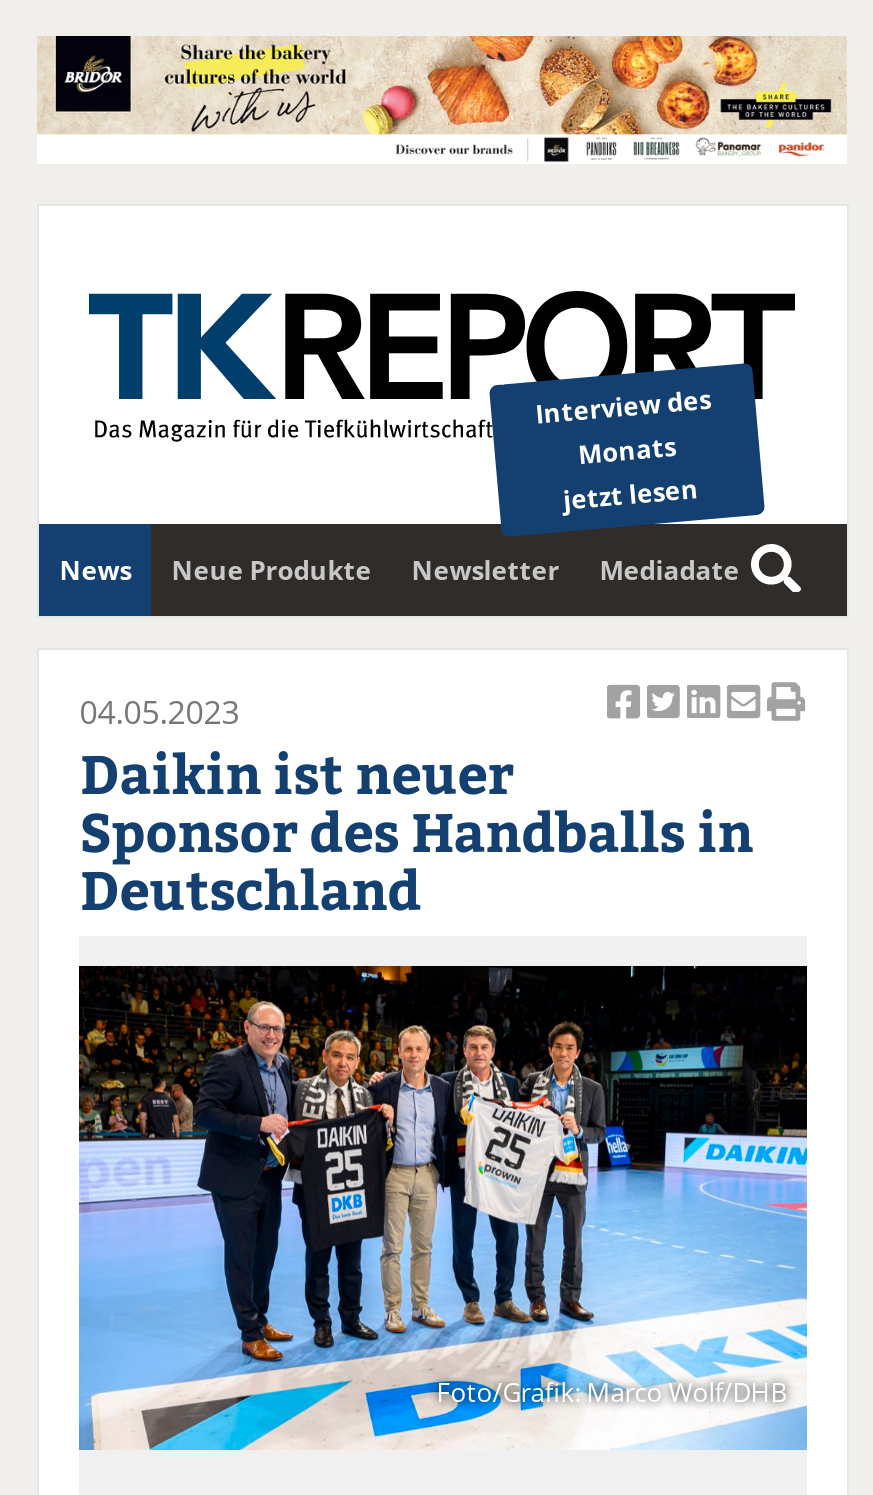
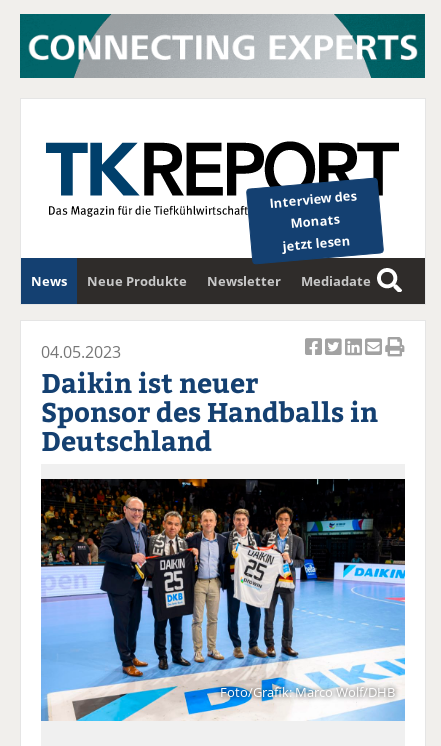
[37,34,847,164] [image] -> [19,13,426,79] [image]

